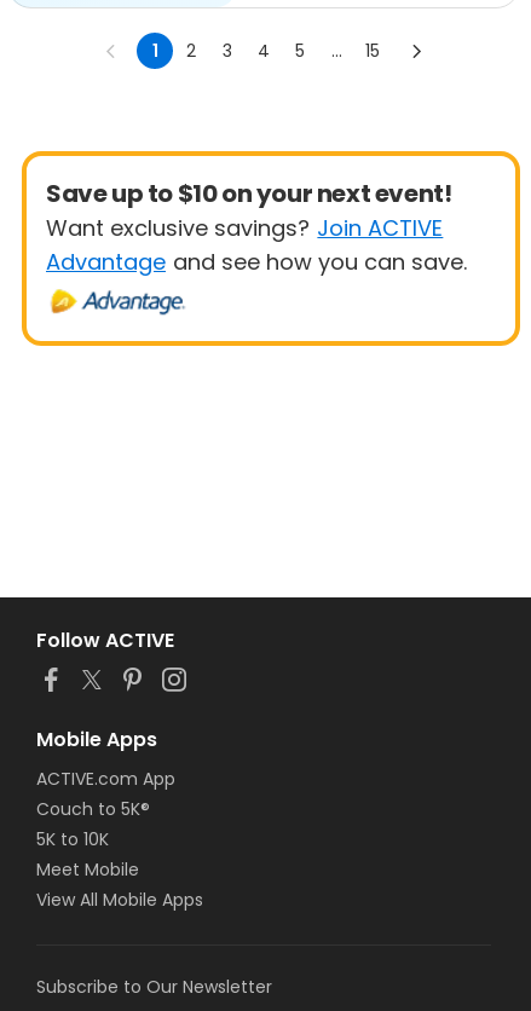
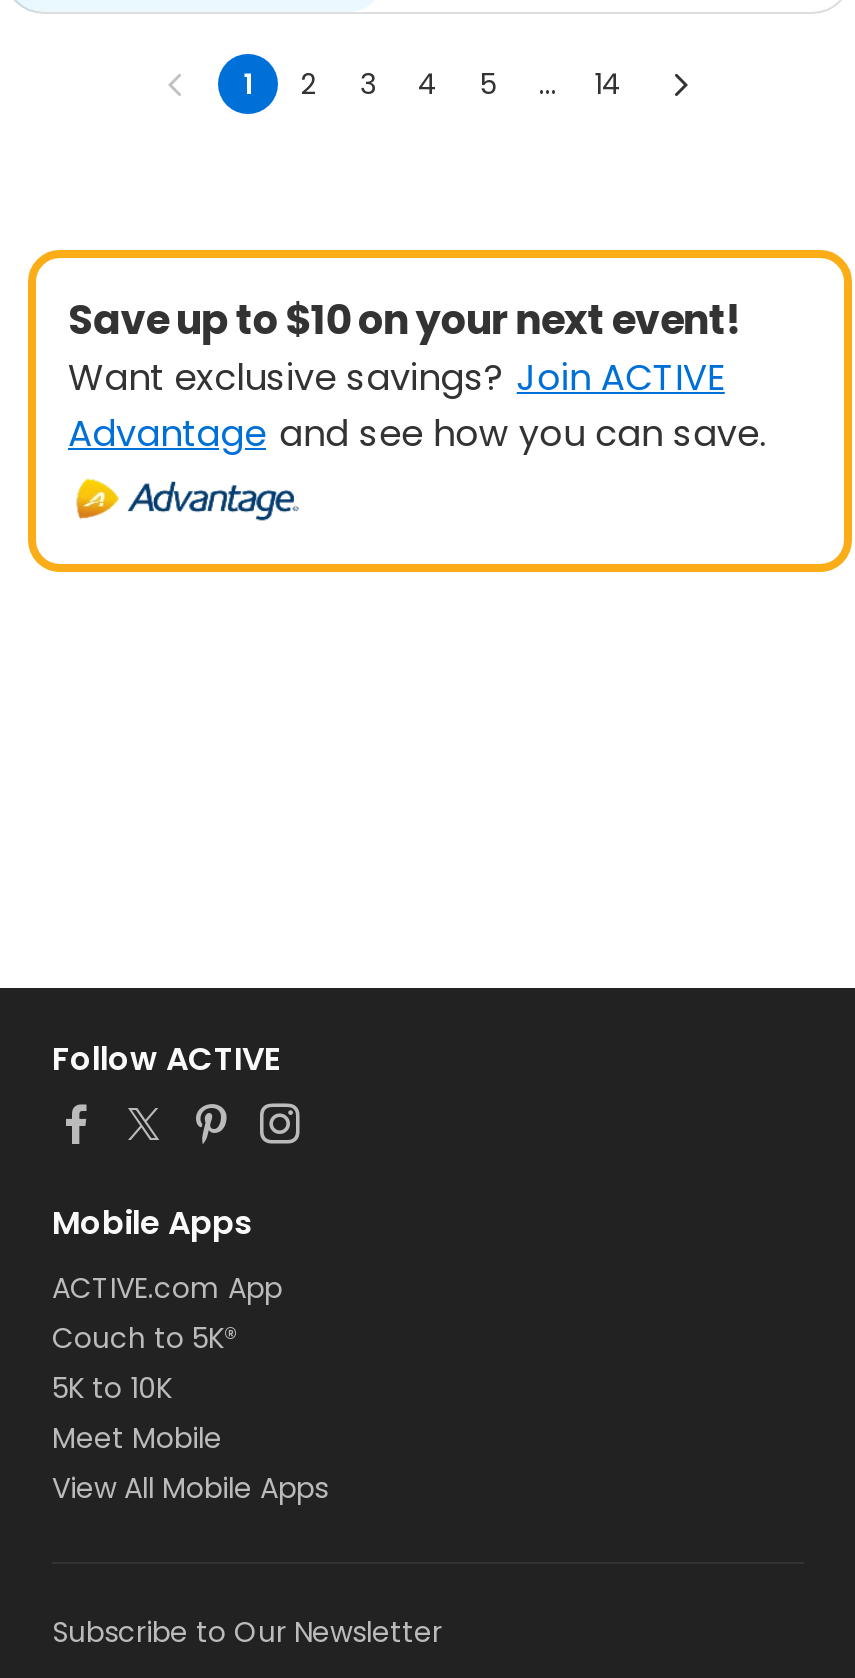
[365,39,380,63] 15 -> [594,64,622,104] 14

